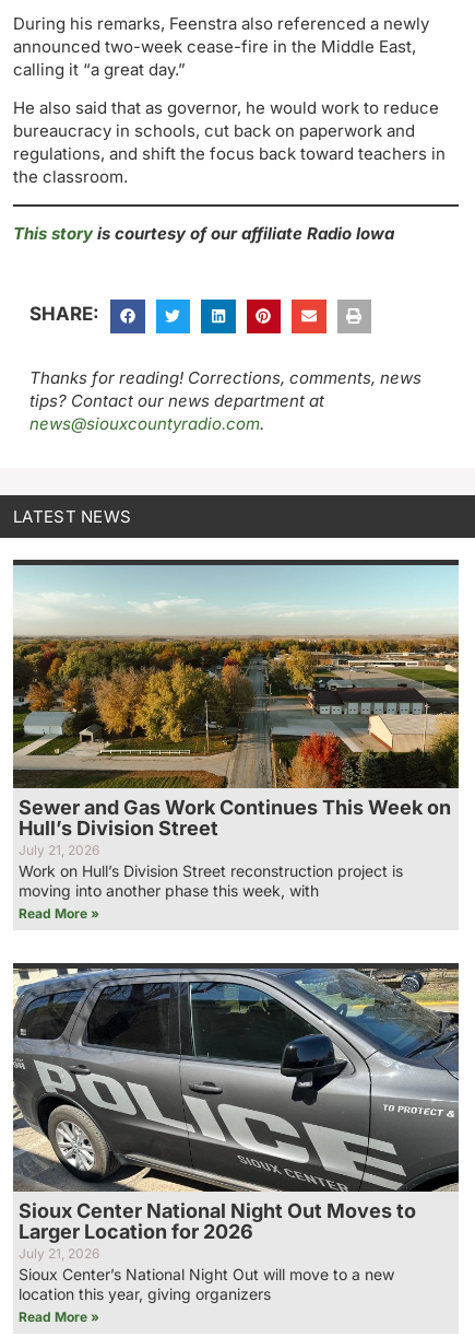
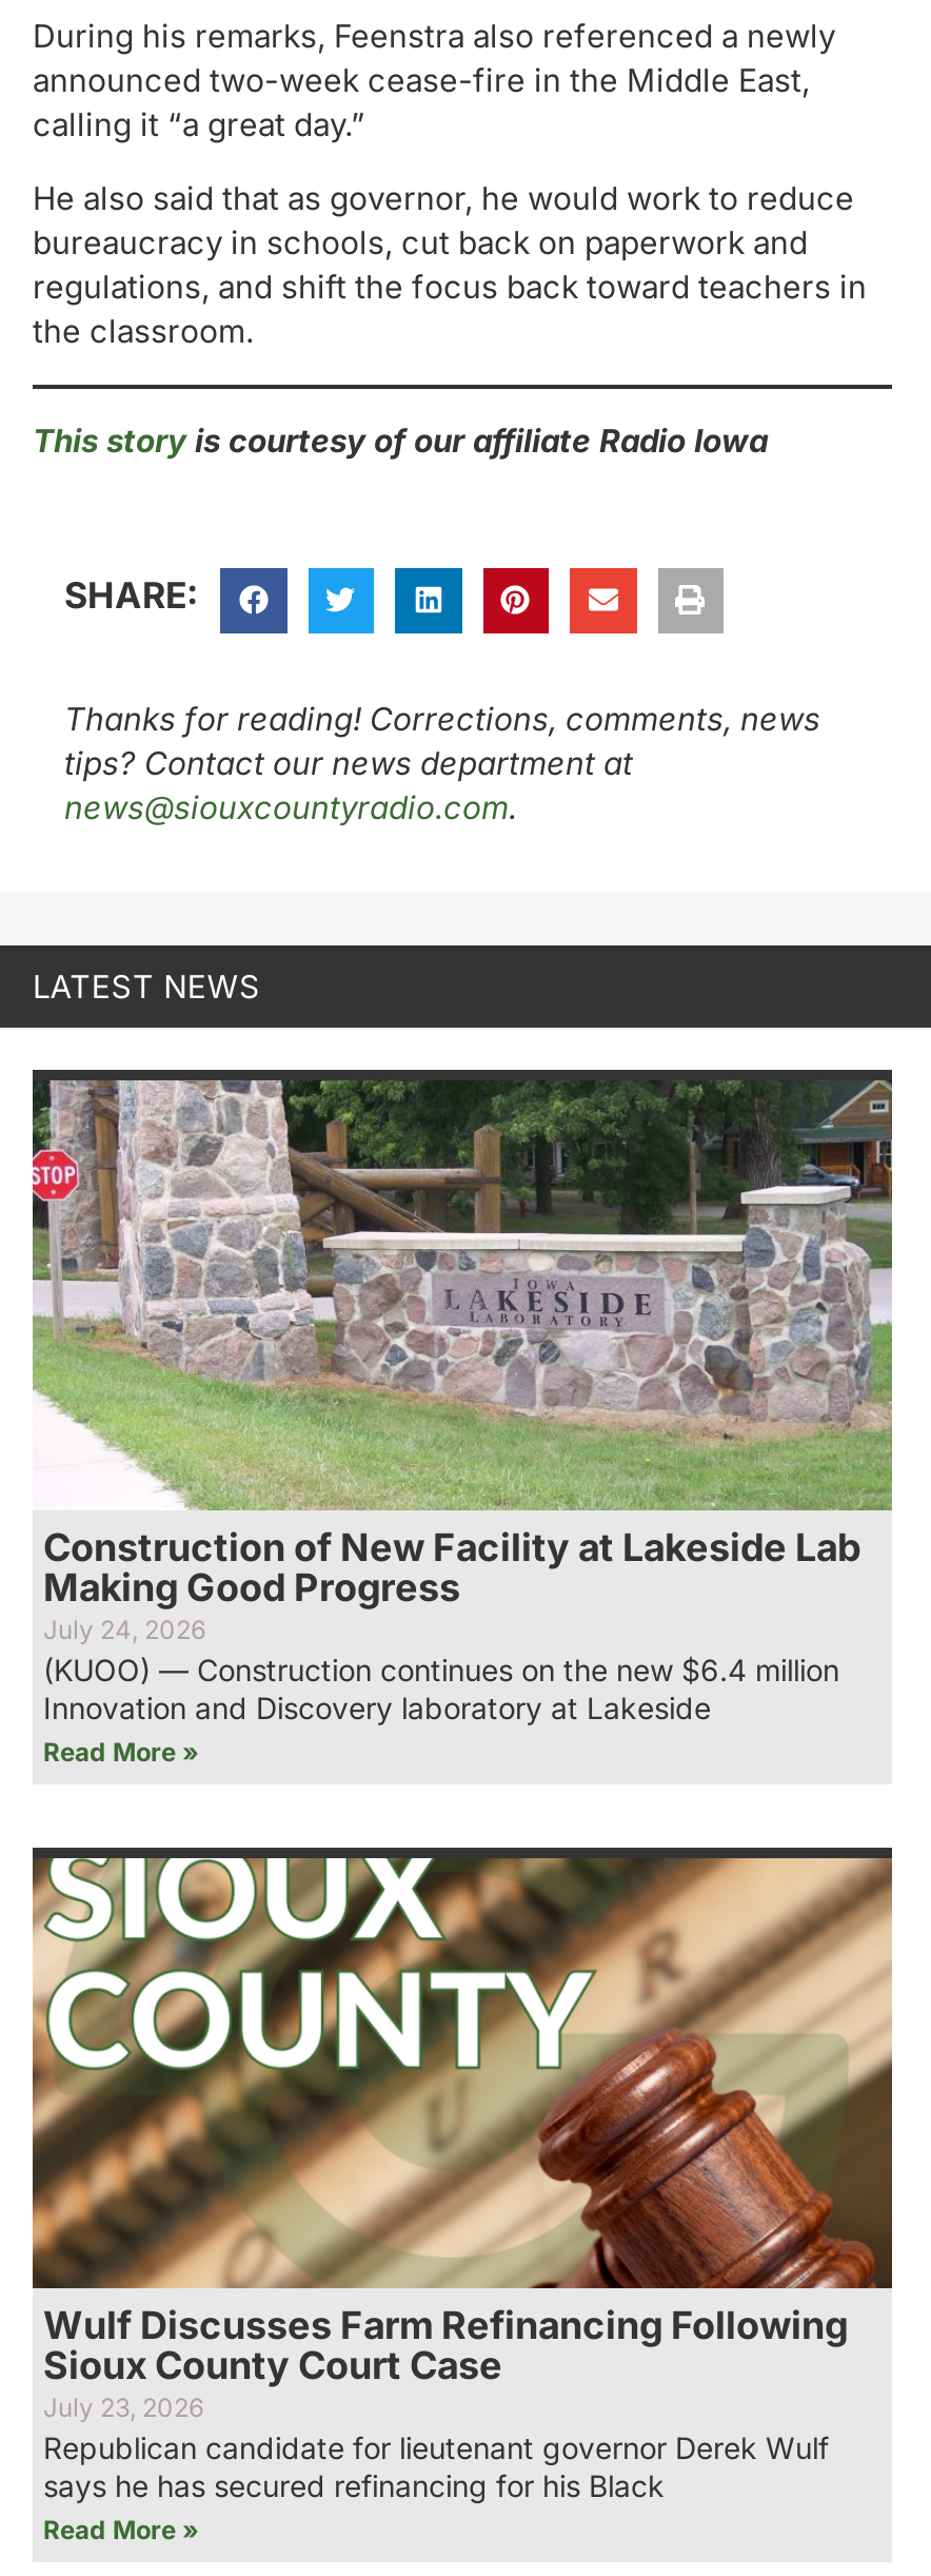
[12,564,460,899] [image] | Sewer and Gas Work Continues This Week on | Hull’s Division Street | July 21, 2026 | Work on Hull’s Division Street reconstruction project is | moving into another phase this week, with -> [31,1080,894,1724] [image] | Construction of New Facility at Lakeside Lab | Making Good Progress | July 24, 2026 | (KUOO) — Construction continues on the new $6.4 million | Innovation and Discovery laboratory at Lakeside
[12,967,460,1303] [image] | Sioux Center National Night Out Moves to | Larger Location for 2026 | July 21, 2026 | Sioux Center’s National Night Out will move to a new | location this year, giving organizers -> [31,1856,894,2502] [image] | Wulf Discusses Farm Refinancing Following | Sioux County Court Case | July 23, 2026 | Republican candidate for lieutenant governor Derek Wulf | says he has secured refinancing for his Black

